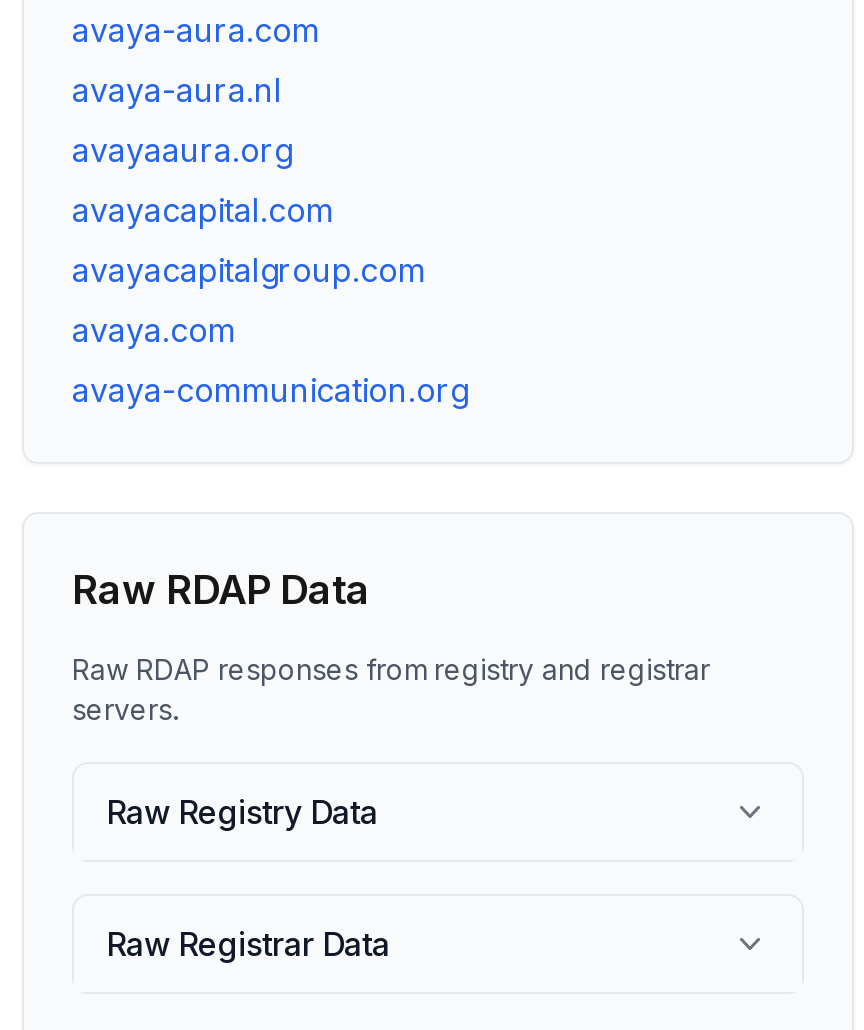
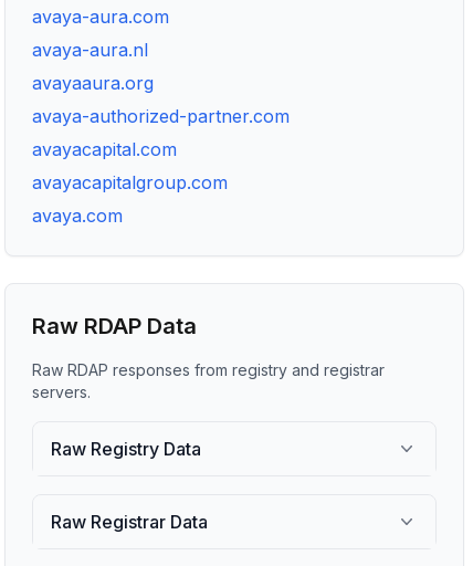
none -> [32,105,290,127] avaya-authorized-partner.com
moved [72,190,426,350] -> [32,138,228,227]: avayacapital.com | avayacapitalgroup.com | avaya.com
[72,370,468,410] avaya-communication.org -> none

